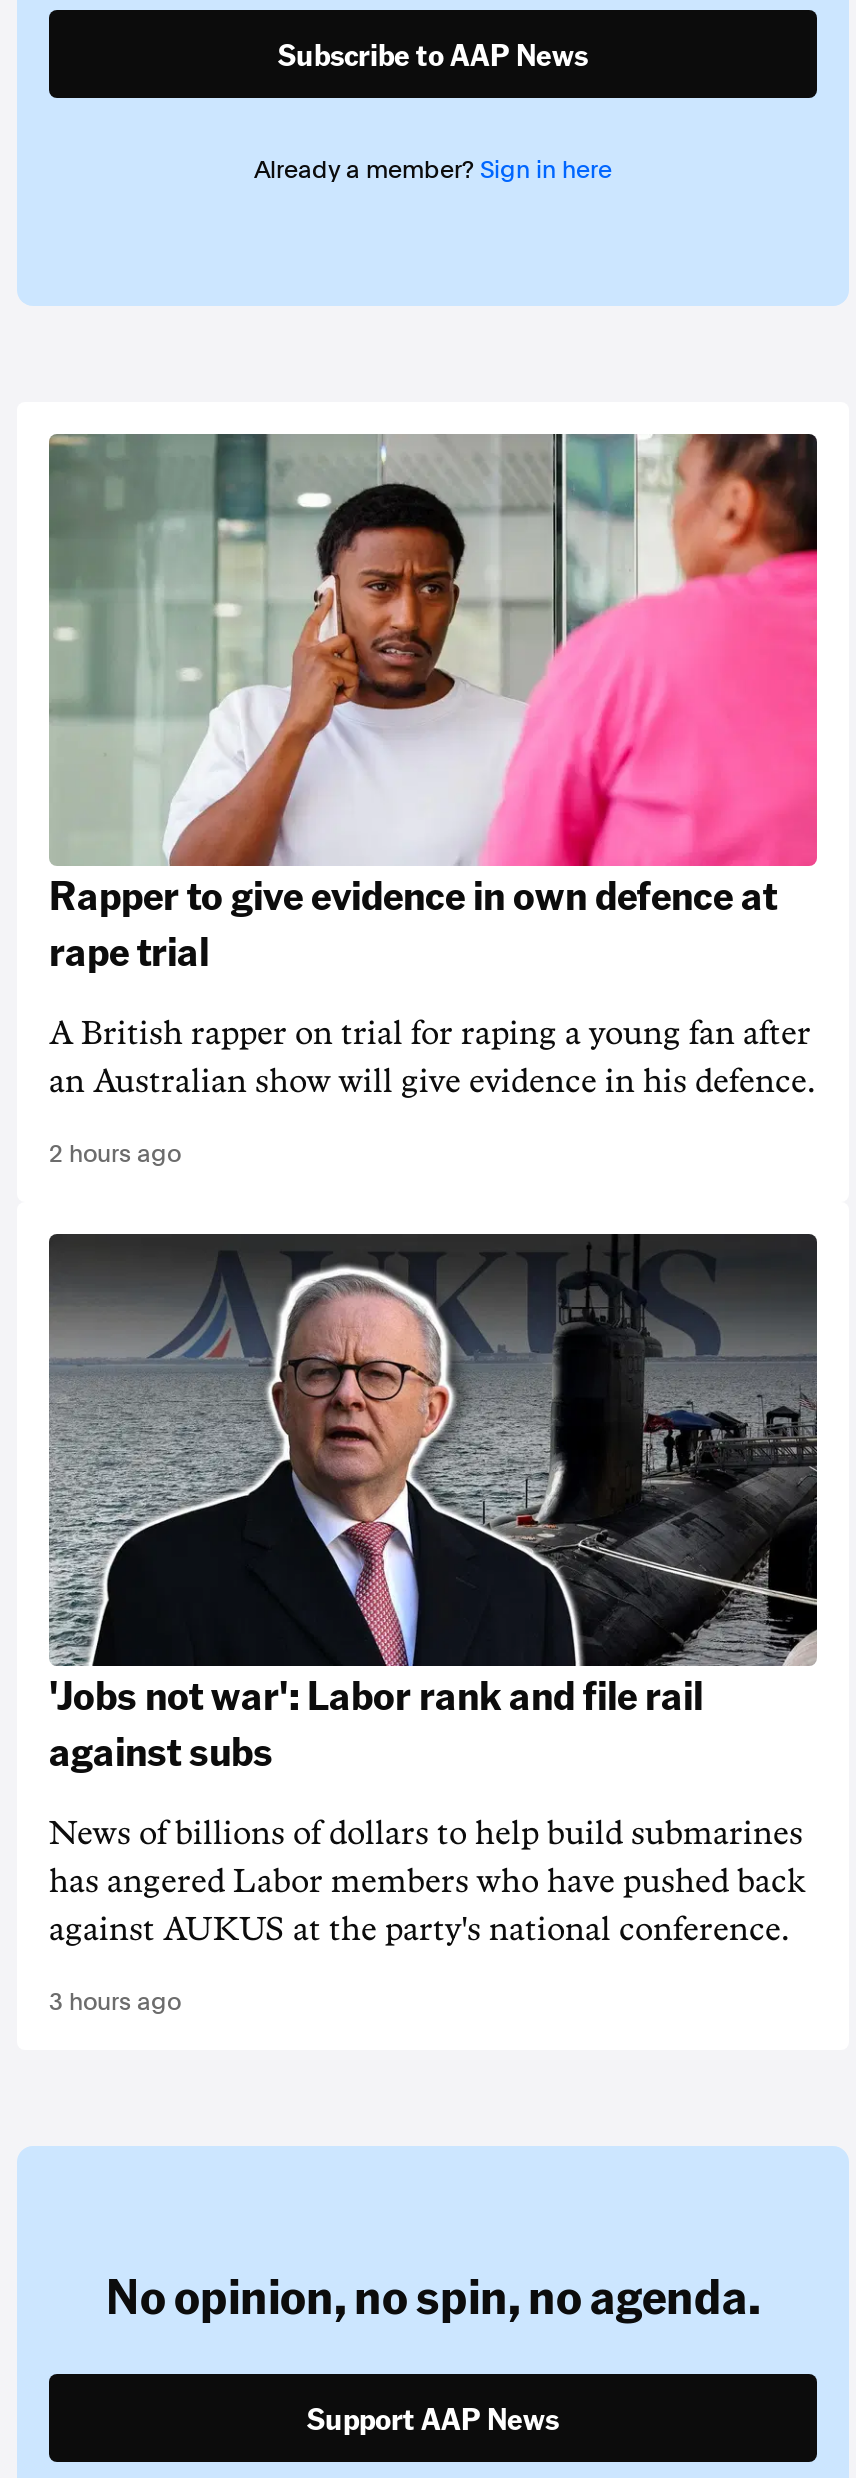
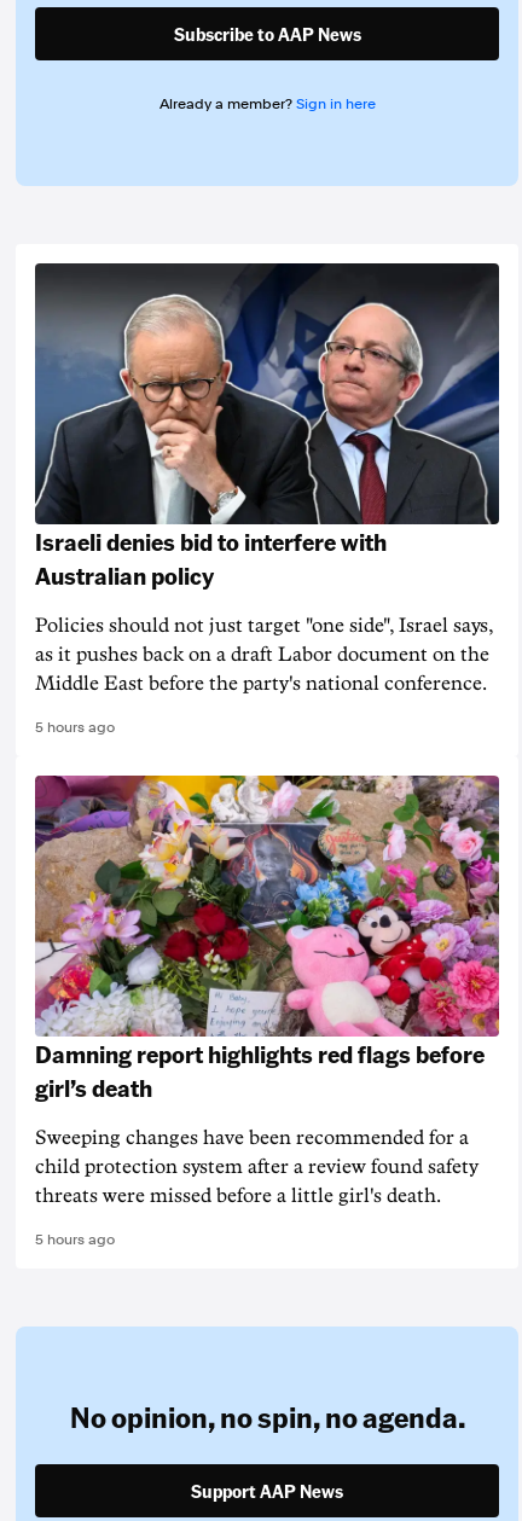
[49,432,819,1168] [image] | Rapper to give evidence in own defence at | rape trial | A British rapper on trial for raping a young fan after | an Australian show will give evidence in his defence. | 2 hours ago -> [35,262,500,736] [image] | Israeli denies bid to interfere with | Australian policy | Policies should not just target "one side", Israel says, | as it pushes back on a draft Labor document on the | Middle East before the party's national conference. | 5 hours ago
[49,1232,819,2016] [image] | 'Jobs not war': Labor rank and file rail | against subs | News of billions of dollars to help build submarines | has angered Labor members who have pushed back | against AUKUS at the party's national conference. | 3 hours ago -> [35,774,500,1248] [image] | Damning report highlights red flags before | girl’s death | Sweeping changes have been recommended for a | child protection system after a review found safety | threats were missed before a little girl's death. | 5 hours ago

